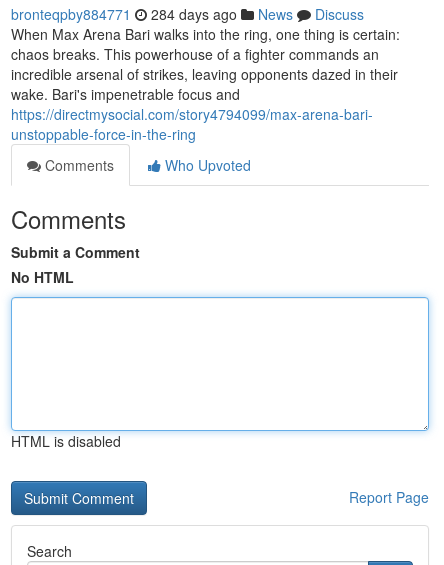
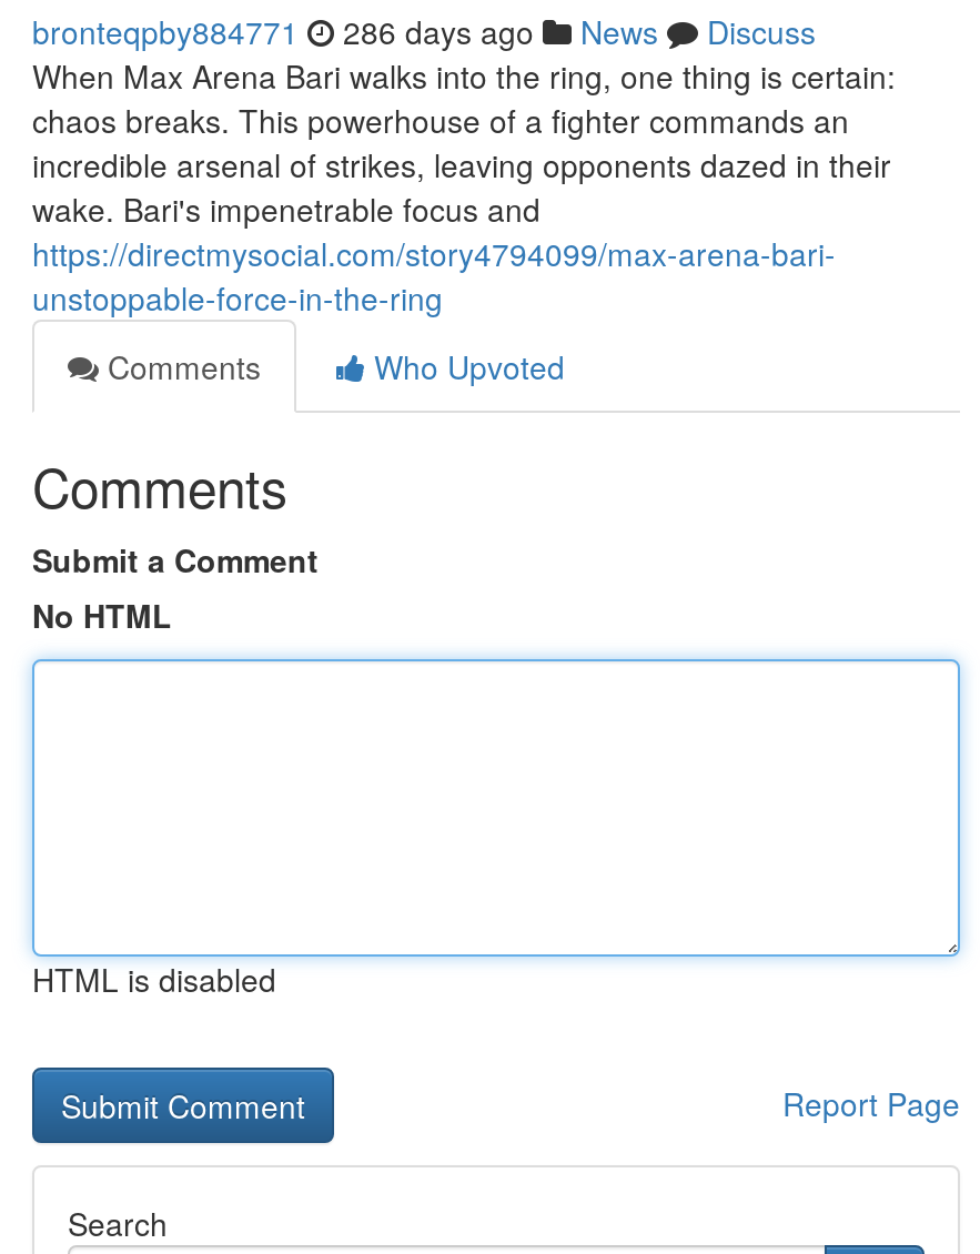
[11,4,364,24] bronteqpby884771 284 days ago News Discuss -> [32,9,816,53] bronteqpby884771 286 days ago News Discuss

